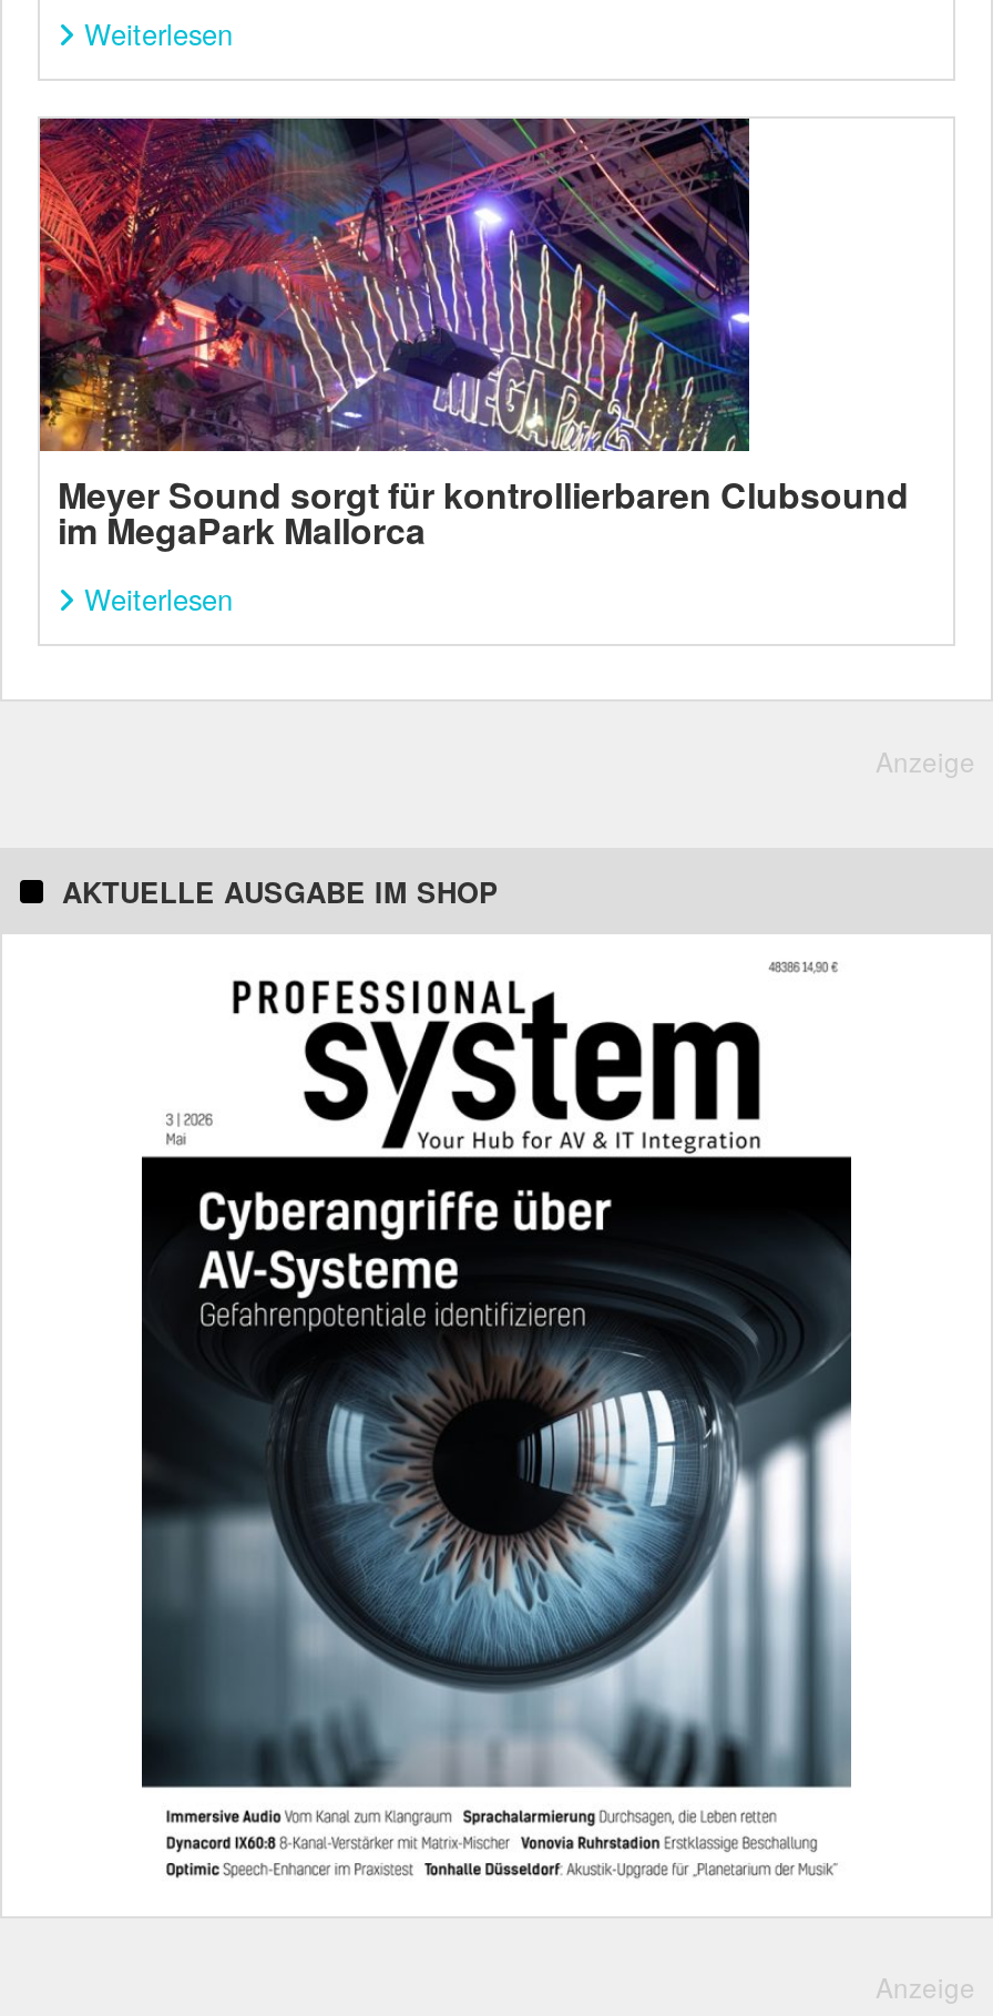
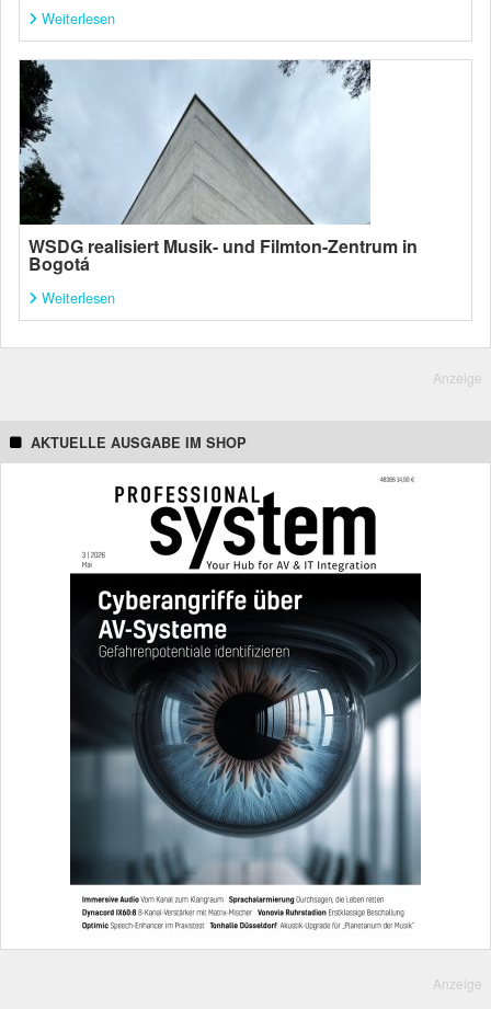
[38,116,909,555] [image] | Meyer Sound sorgt für kontrollierbaren Clubsound | im MegaPark Mallorca -> [19,59,418,276] [image] | WSDG realisiert Musik- und Filmton-Zentrum in | Bogotá

